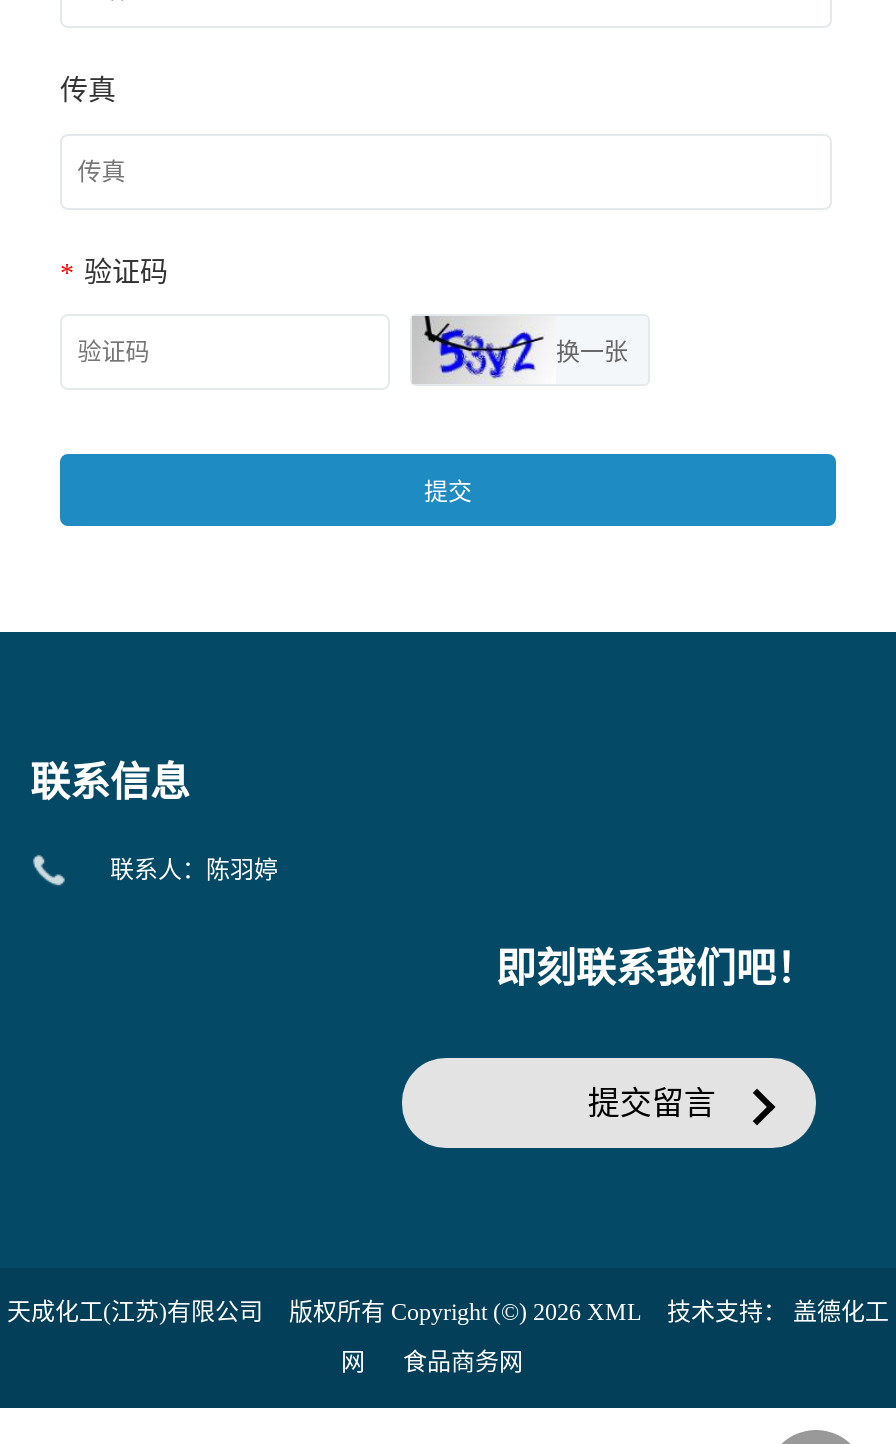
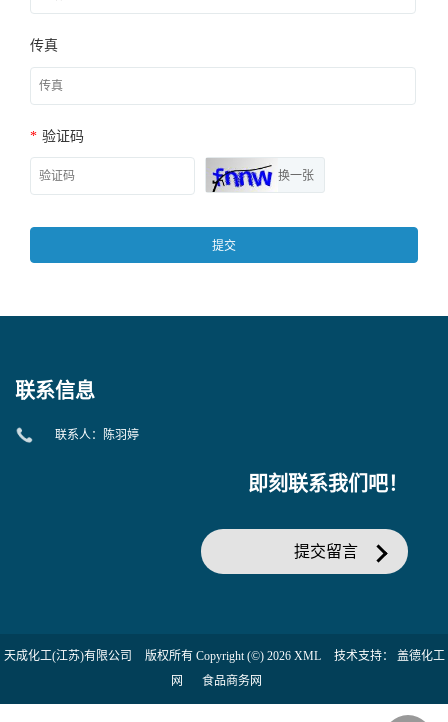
[424,316,544,382] [image] -> [212,159,273,192] [image]

